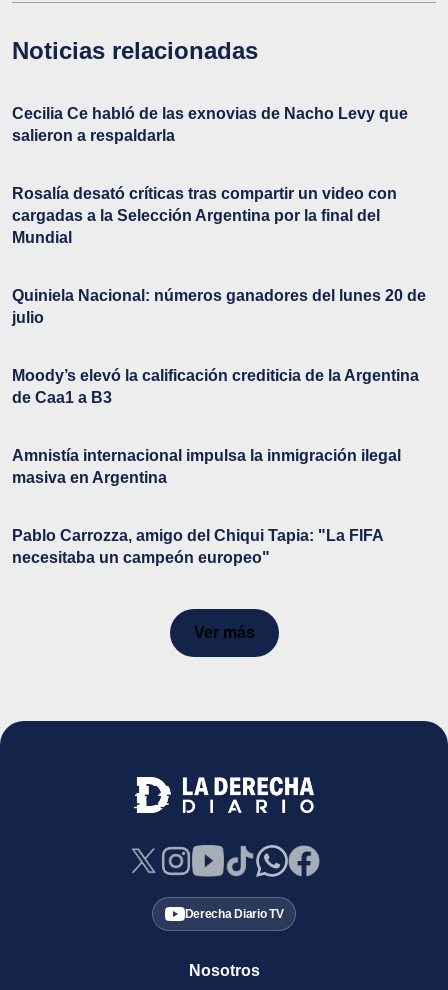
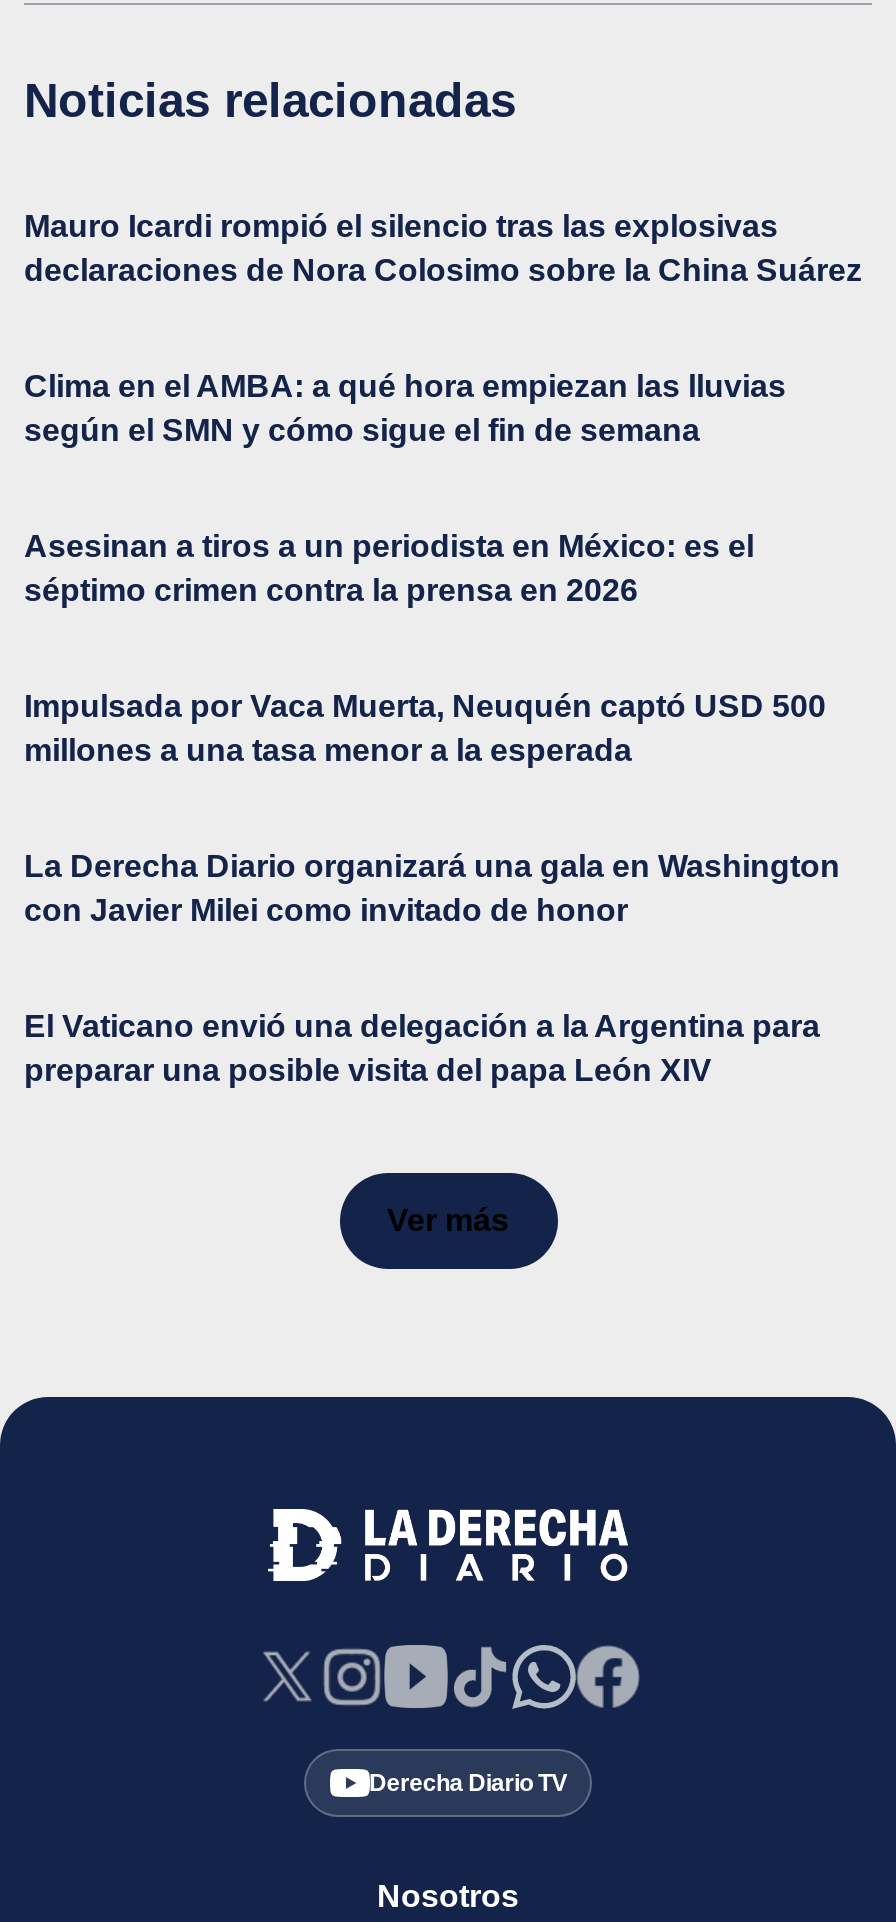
[12,105,408,144] Cecilia Ce habló de las exnovias de Nacho Levy que | salieron a respaldarla -> [24,209,862,287] Mauro Icardi rompió el silencio tras las explosivas | declaraciones de Nora Colosimo sobre la China Suárez
[12,185,397,246] Rosalía desató críticas tras compartir un video con | cargadas a la Selección Argentina por la final del | Mundial -> [24,369,786,447] Clima en el AMBA: a qué hora empiezan las lluvias | según el SMN y cómo sigue el fin de semana
[12,287,426,326] Quiniela Nacional: números ganadores del lunes 20 de | julio -> [24,529,754,607] Asesinan a tiros a un periodista en México: es el | séptimo crimen contra la prensa en 2026
[12,367,419,406] Moody’s elevó la calificación crediticia de la Argentina | de Caa1 a B3 -> [24,689,826,767] Impulsada por Vaca Muerta, Neuquén captó USD 500 | millones a una tasa menor a la esperada
[12,447,401,486] Amnistía internacional impulsa la inmigración ilegal | masiva en Argentina -> [24,849,840,927] La Derecha Diario organizará una gala en Washington | con Javier Milei como invitado de honor
[12,527,383,566] Pablo Carrozza, amigo del Chiqui Tapia: "La FIFA | necesitaba un campeón europeo" -> [24,1009,820,1087] El Vaticano envió una delegación a la Argentina para | preparar una posible visita del papa León XIV

